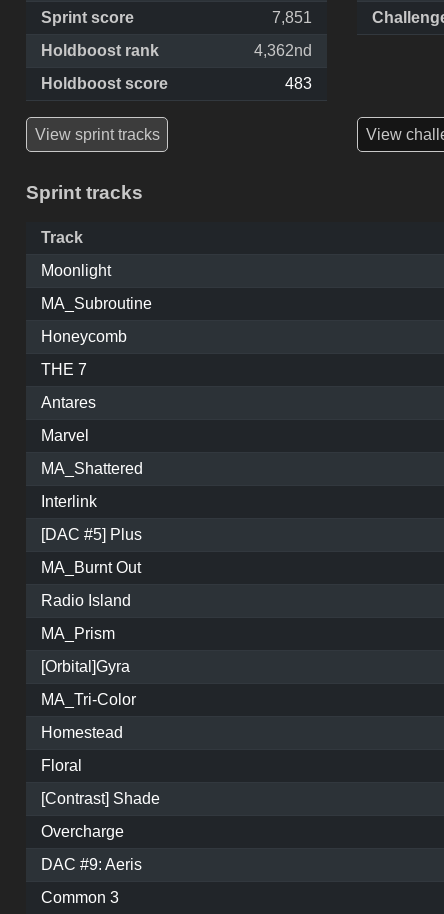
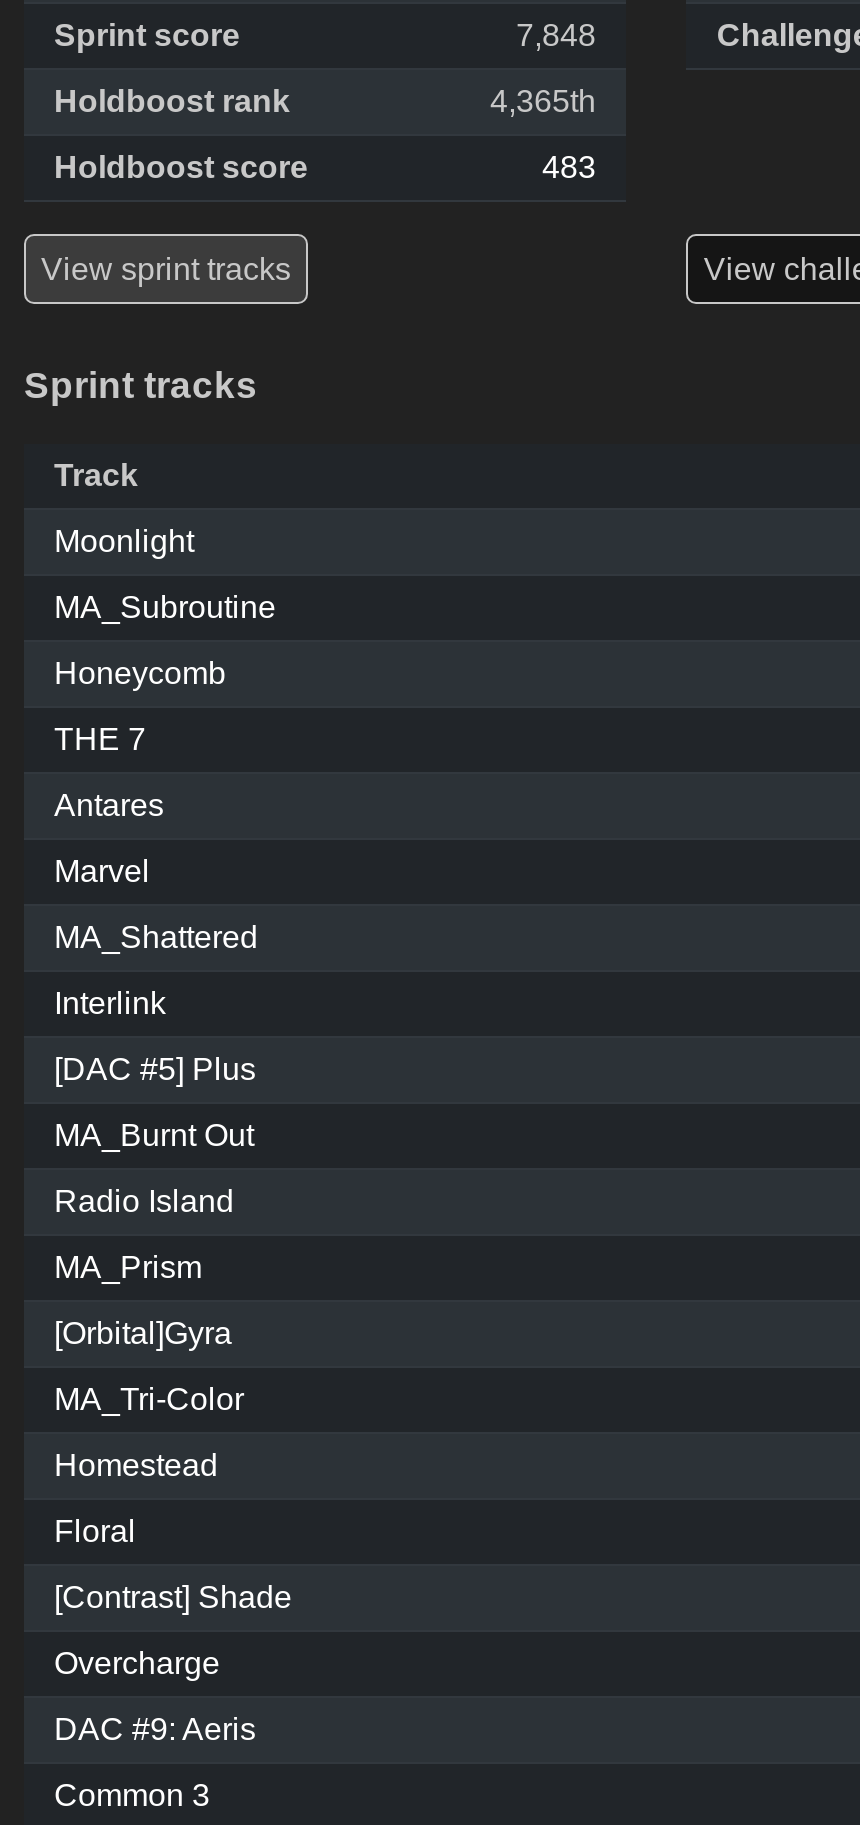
[272,9,312,26] 7,851 -> [516,19,596,53] 7,848
[254,42,312,59] 4,362nd -> [490,85,596,119] 4,365th

